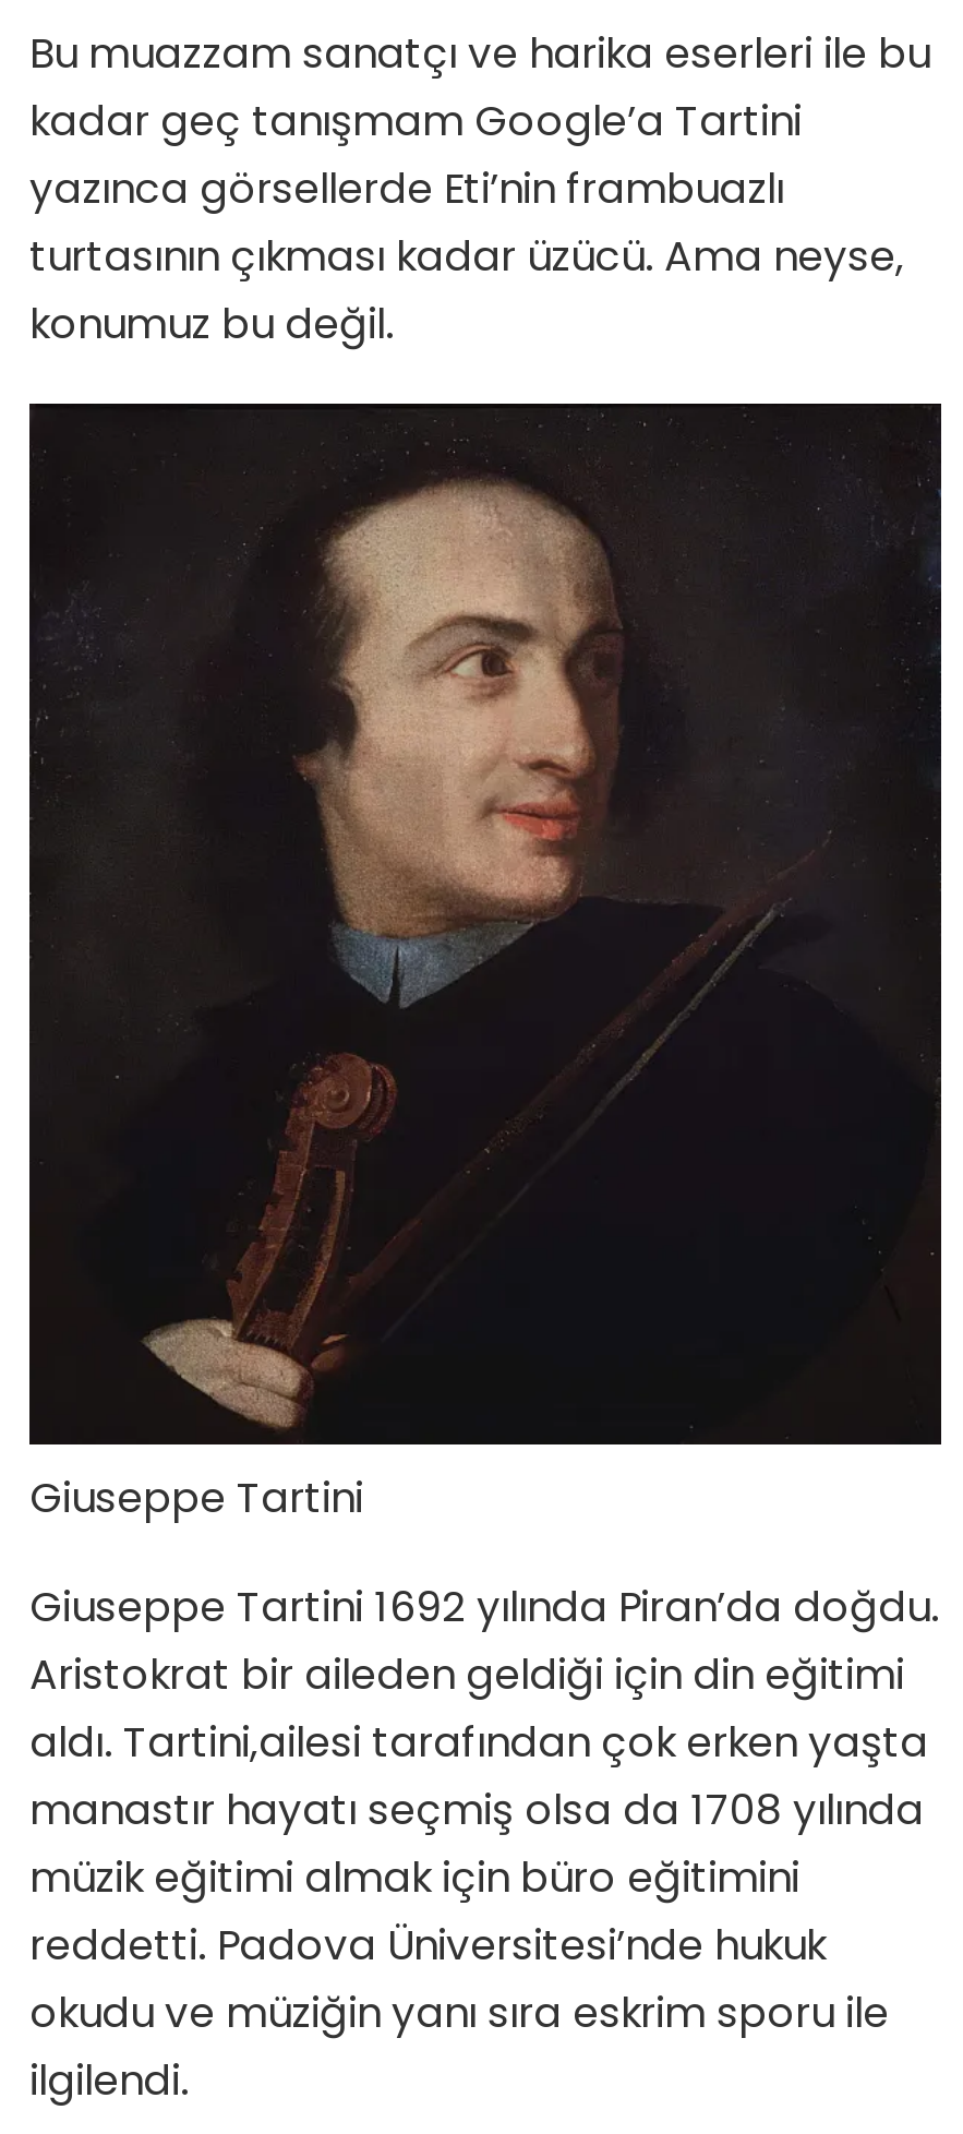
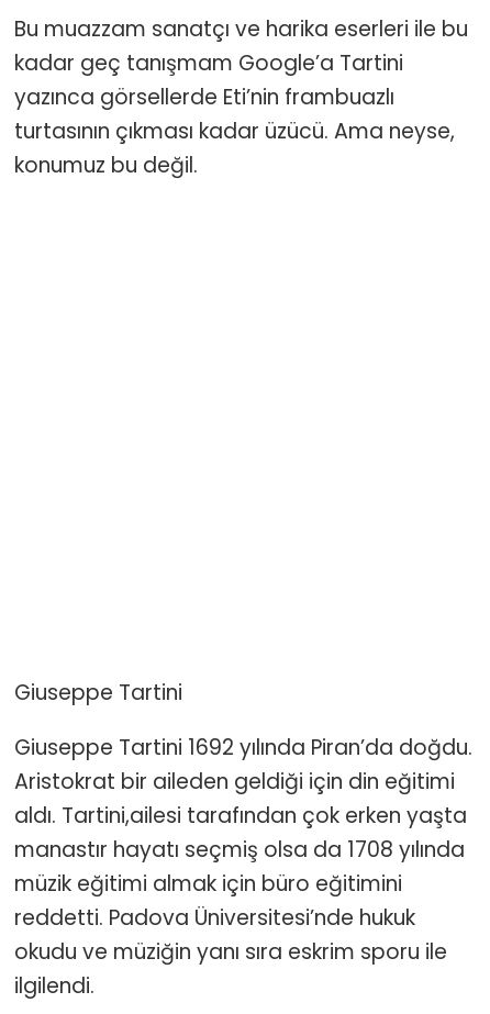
[27,400,943,1448] [image] -> none

